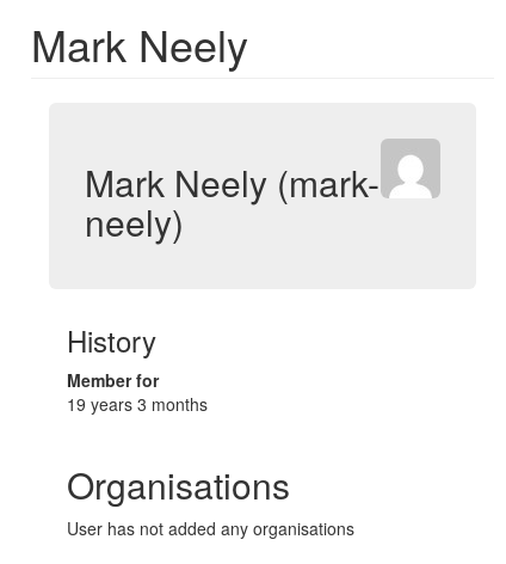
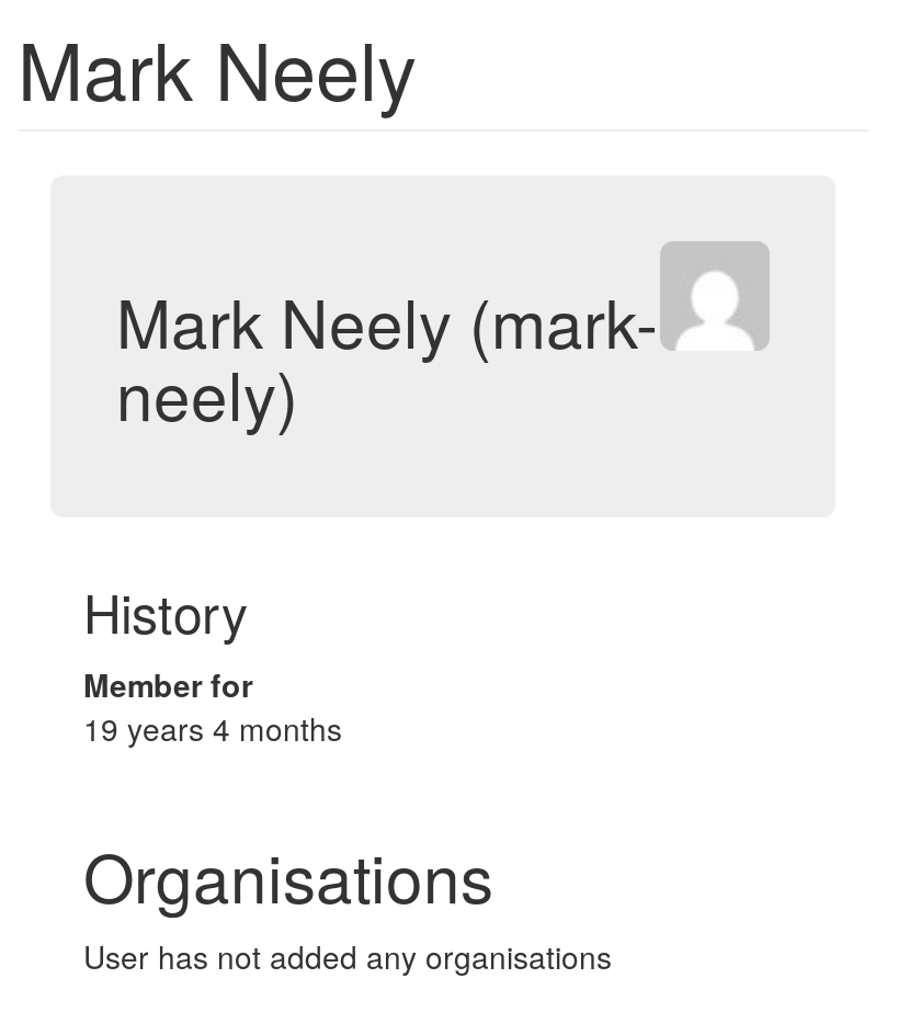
[67,392,208,416] 19 years 3 months -> [83,706,342,750] 19 years 4 months

